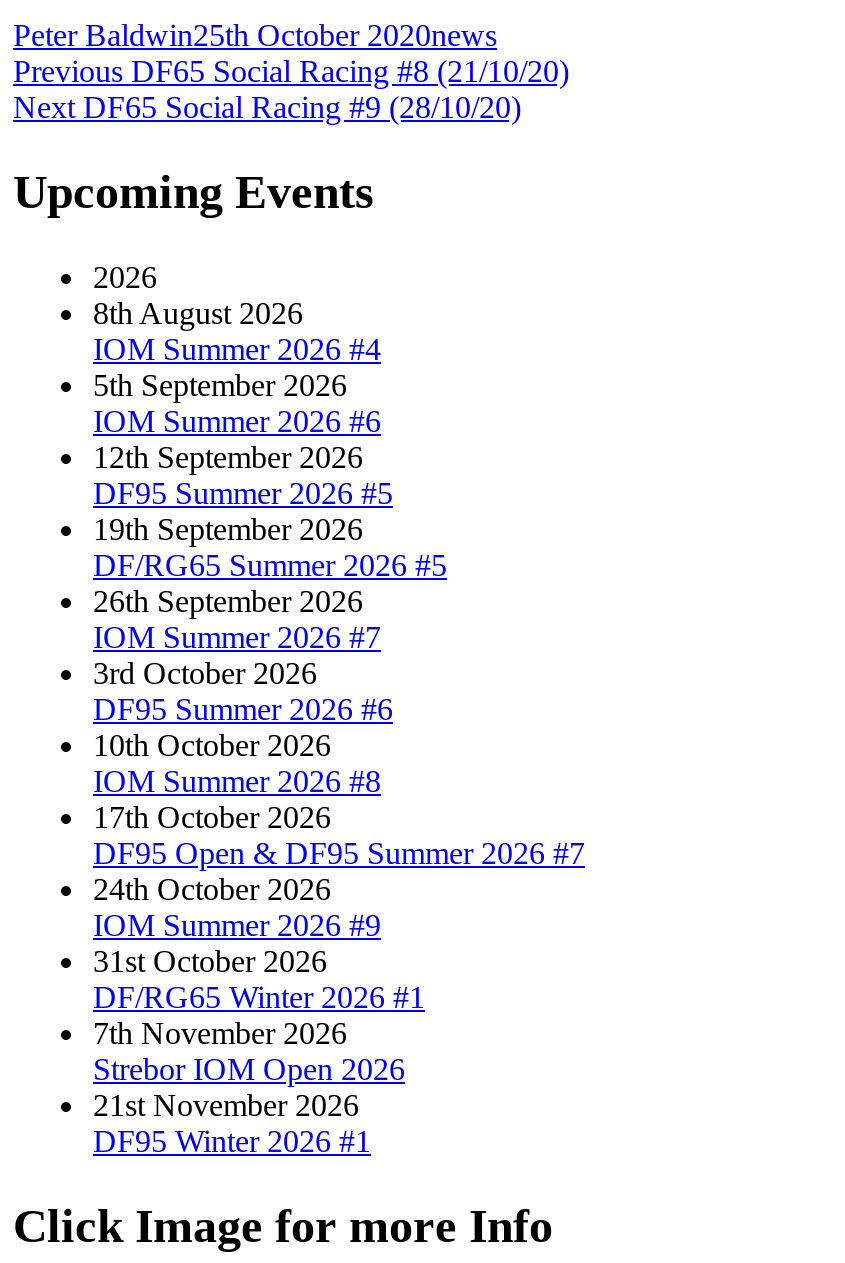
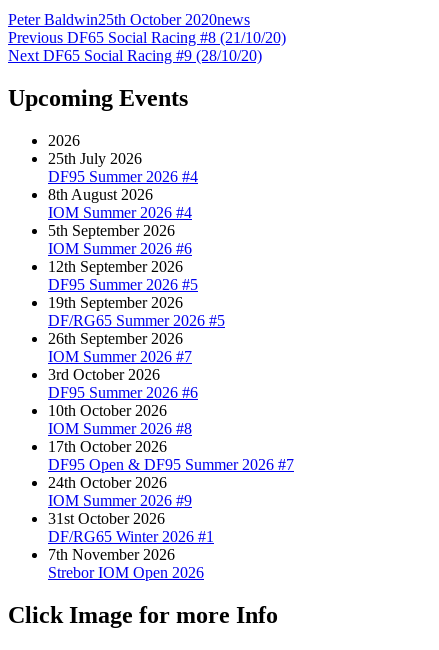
none -> [48,150,198,185] 25th July 2026 | DF95 Summer 2026 #4
moved [93,295,585,1085] -> [48,186,294,581]: 8th August 2026 | IOM Summer 2026 #4 | 5th September 2026 | ... | 7th November 2026 | Strebor IOM Open 2026
[93,1087,371,1157] 21st November 2026 | DF95 Winter 2026 #1 -> none

